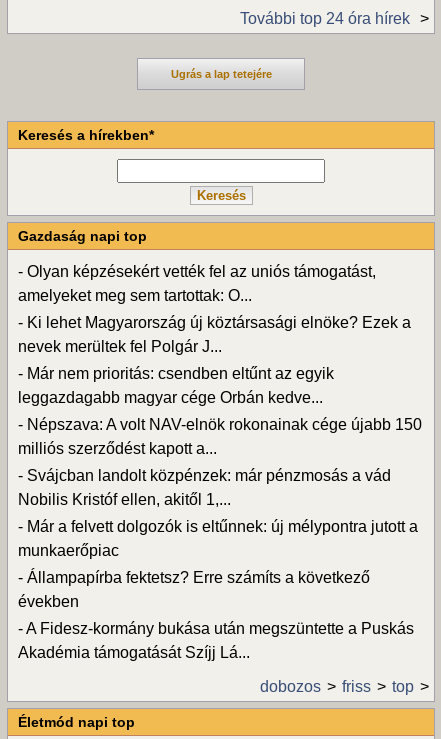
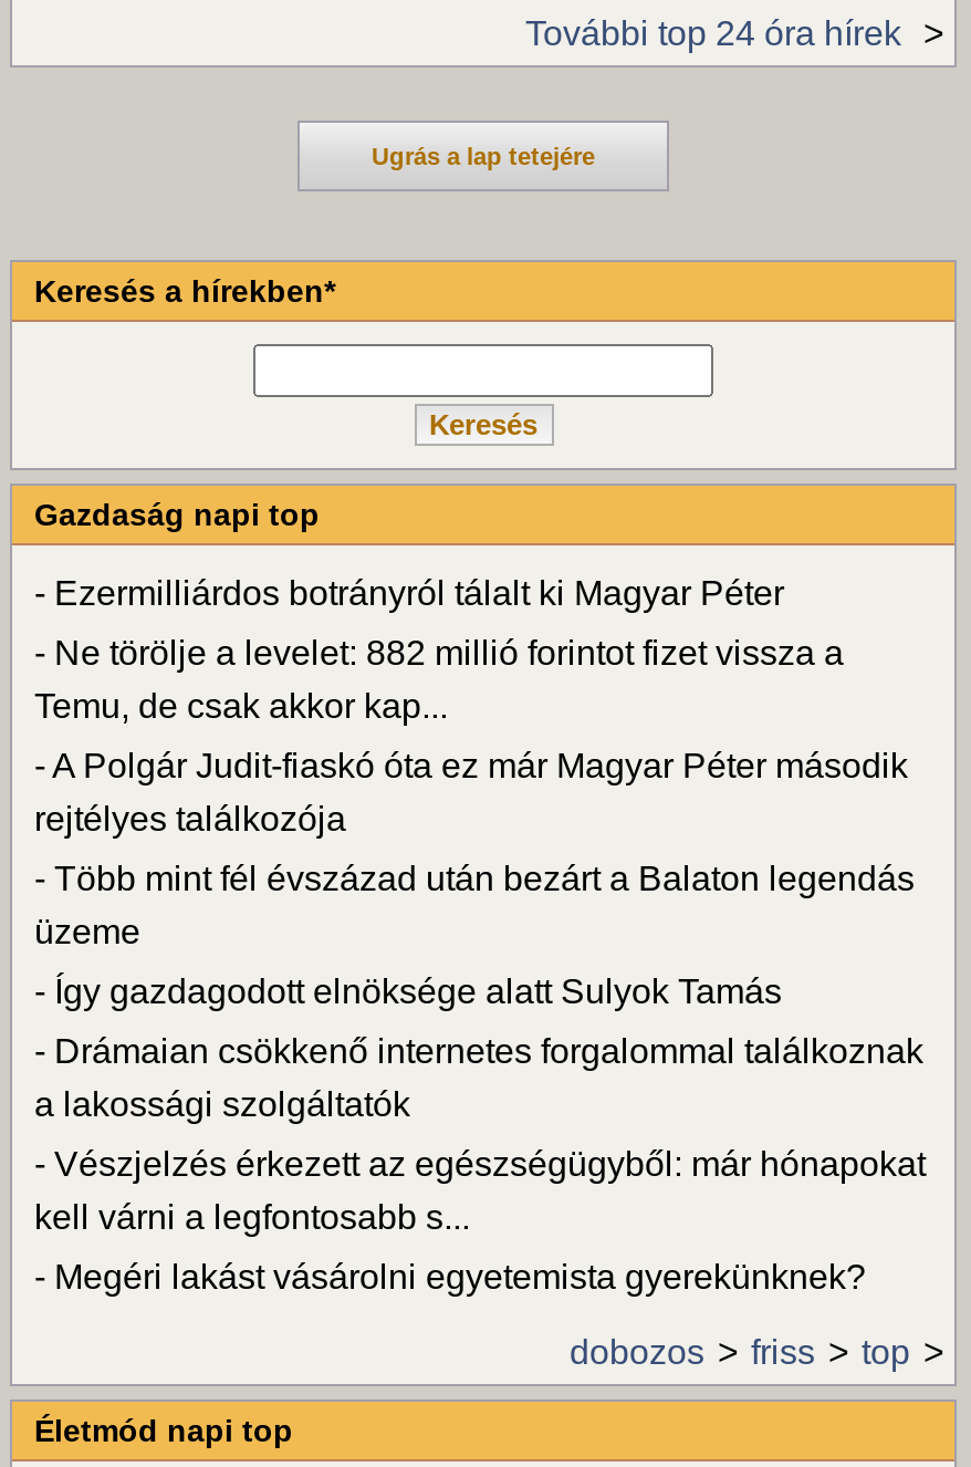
[18,263,376,304] - Olyan képzésekért vették fel az uniós támogatást, | amelyeket meg sem tartottak: O... -> [34,574,784,612] - Ezermilliárdos botrányról tálalt ki Magyar Péter
[18,314,411,355] - Ki lehet Magyarország új köztársasági elnöke? Ezek a | nevek merültek fel Polgár J... -> [34,634,844,725] - Ne törölje a levelet: 882 millió forintot fizet vissza a | Temu, de csak akkor kap...
[18,365,334,406] - Már nem prioritás: csendben eltűnt az egyik | leggazdagabb magyar cége Orbán kedve... -> [34,747,908,837] - A Polgár Judit-fiaskó óta ez már Magyar Péter második | rejtélyes találkozója
[18,416,422,457] - Népszava: A volt NAV-elnök rokonainak cége újabb 150 | milliós szerződést kapott a... -> [34,860,915,950] - Több mint fél évszázad után bezárt a Balaton legendás | üzeme
[18,467,391,508] - Svájcban landolt közpénzek: már pénzmosás a vád | Nobilis Kristóf ellen, akitől 1,... -> [34,972,782,1010] - Így gazdagodott elnöksége alatt Sulyok Tamás
[18,518,418,559] - Már a felvett dolgozók is eltűnnek: új mélypontra jutott a | munkaerőpiac -> [34,1032,923,1123] - Drámaian csökkenő internetes forgalommal találkoznak | a lakossági szolgáltatók
[18,569,370,610] - Állampapírba fektetsz? Erre számíts a következő | években -> [34,1145,926,1236] - Vészjelzés érkezett az egészségügyből: már hónapokat | kell várni a legfontosabb s...
[18,620,414,661] - A Fidesz-kormány bukása után megszüntette a Puskás | Akadémia támogatását Szíjj Lá... -> [34,1258,866,1296] - Megéri lakást vásárolni egyetemista gyerekünknek?

